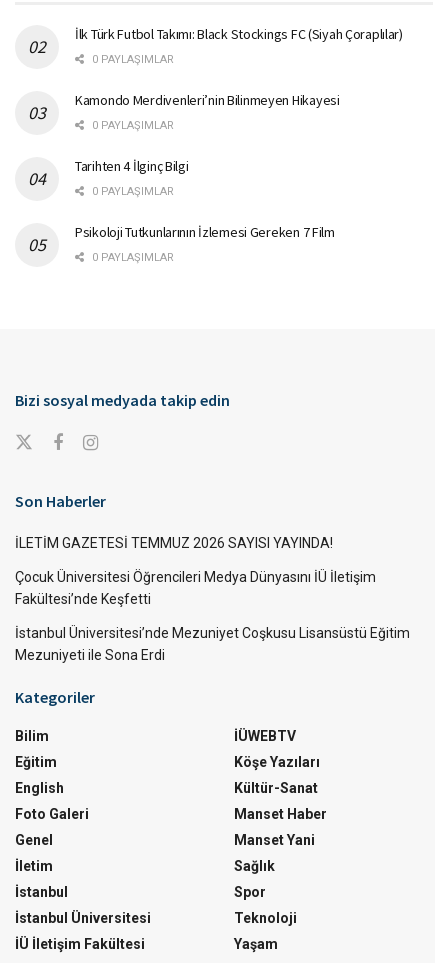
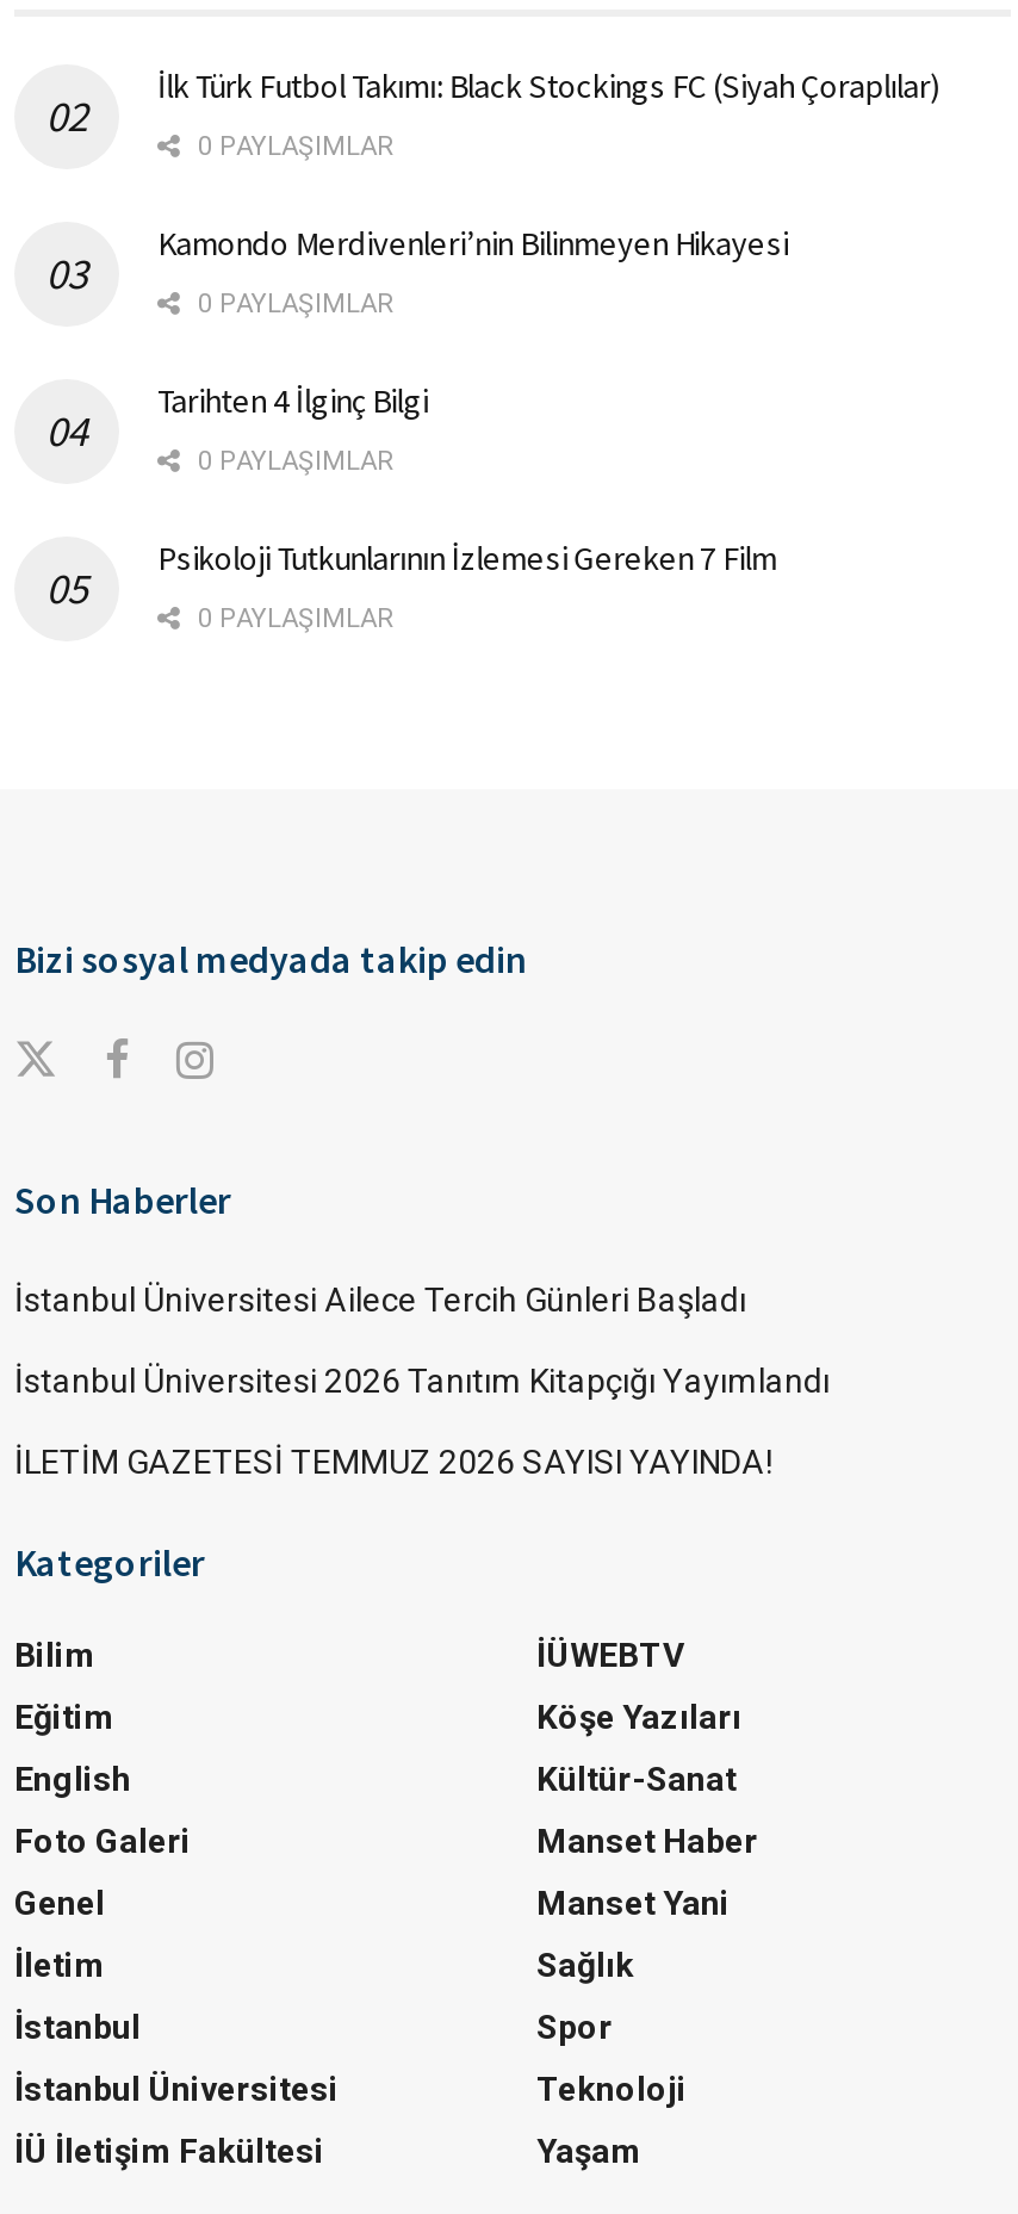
none -> [14,1281,830,1400] İstanbul Üniversitesi Ailece Tercih Günleri Başladı | İstanbul Üniversitesi 2026 Tanıtım Kitapçığı Yayımlandı
moved [15,535,333,551] -> [14,1443,772,1481]: İLETİM GAZETESİ TEMMUZ 2026 SAYISI YAYINDA!
[15,569,410,663] Çocuk Üniversitesi Öğrencileri Medya Dünyasını İÜ İletişim | Fakültesi’nde Keşfetti | İstanbul Üniversitesi’nde Mezuniyet Coşkusu Lisansüstü Eğitim | Mezuniyeti ile Sona Erdi -> none

